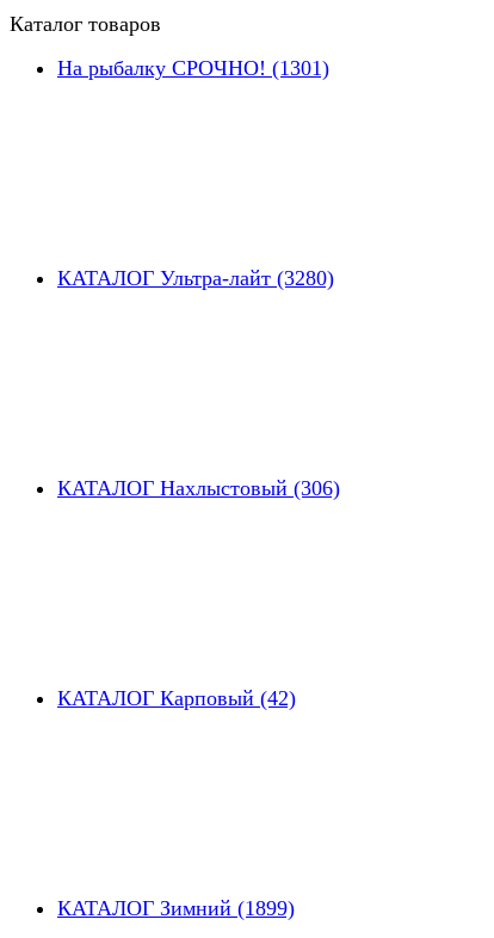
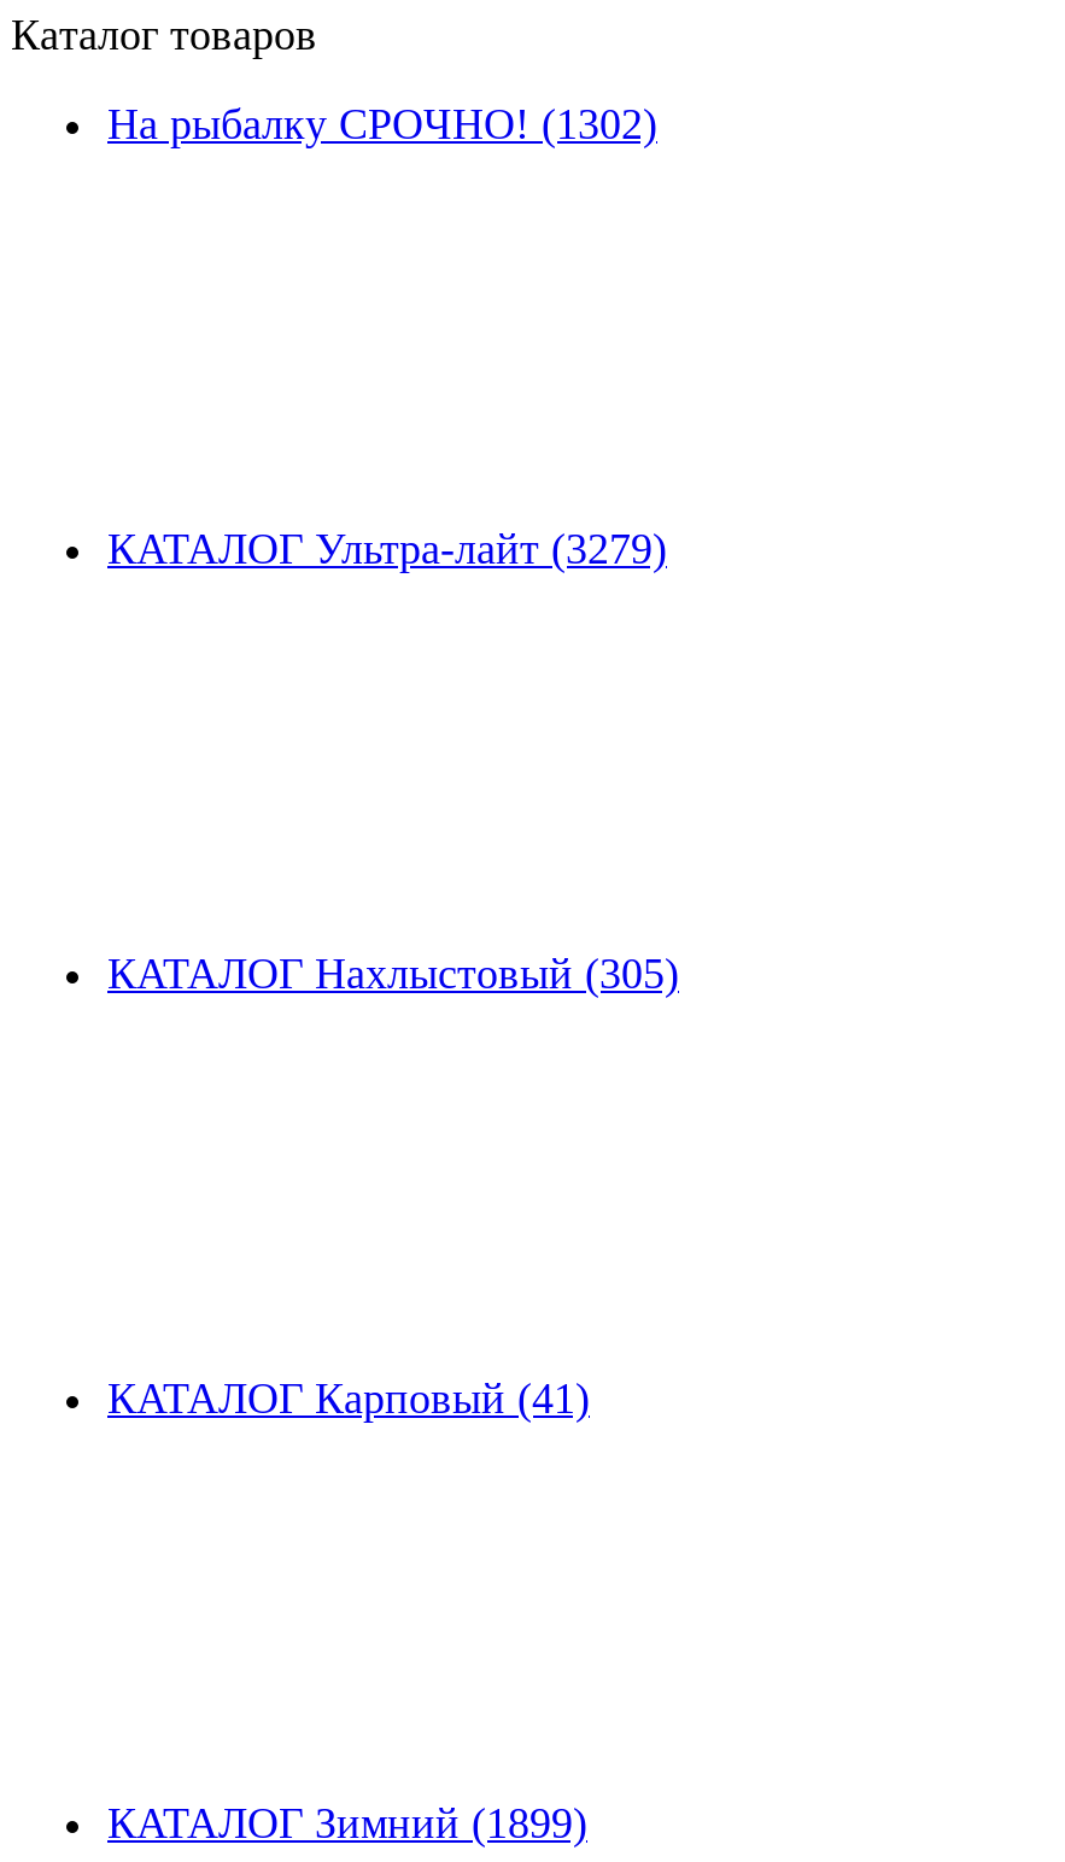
[57,56,329,80] На рыбалку СРОЧНО! (1301) -> [107,100,657,148] На рыбалку СРОЧНО! (1302)
[57,266,334,290] КАТАЛОГ Ультра-лайт (3280) -> [107,525,667,573] КАТАЛОГ Ультра-лайт (3279)
[57,476,340,500] КАТАЛОГ Нахлыстовый (306) -> [107,950,679,998] КАТАЛОГ Нахлыстовый (305)
[57,686,296,710] КАТАЛОГ Карповый (42) -> [107,1374,590,1423] КАТАЛОГ Карповый (41)

